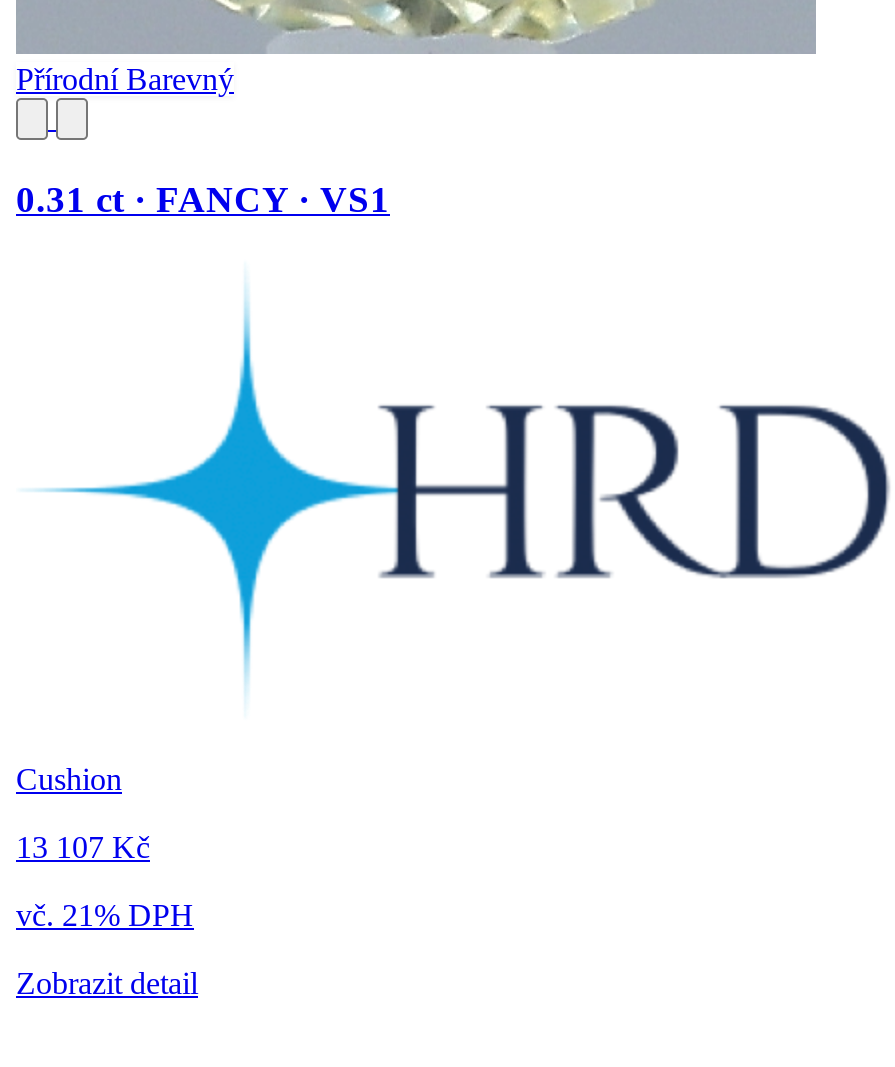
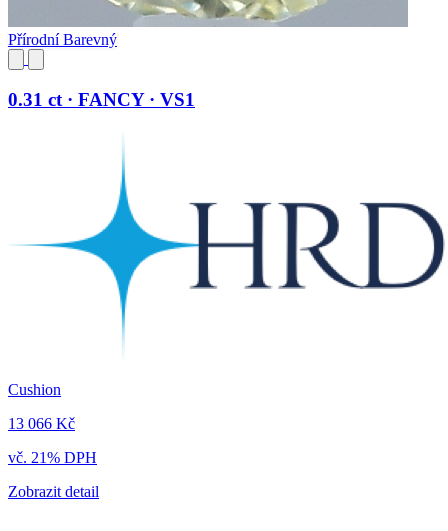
[16,831,150,865] 13 107 Kč -> [8,415,75,432] 13 066 Kč

